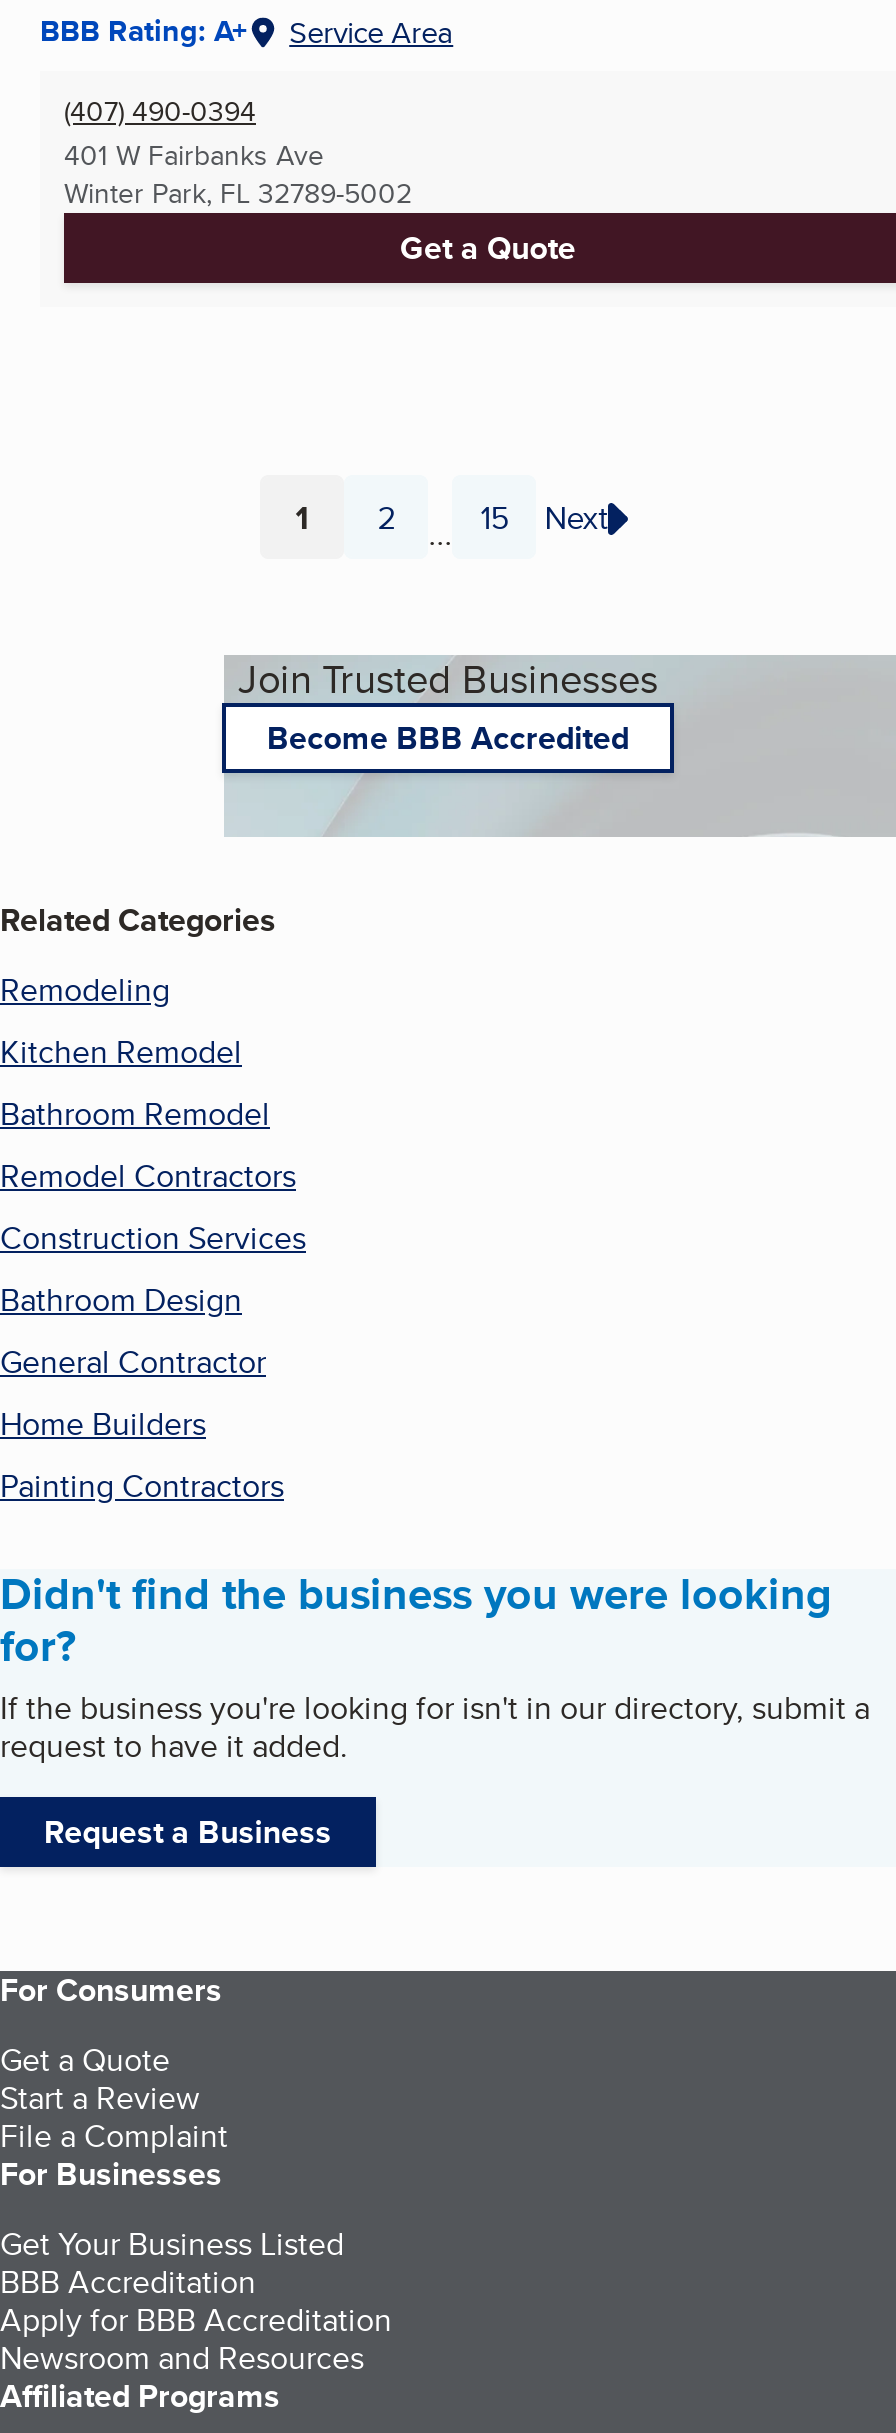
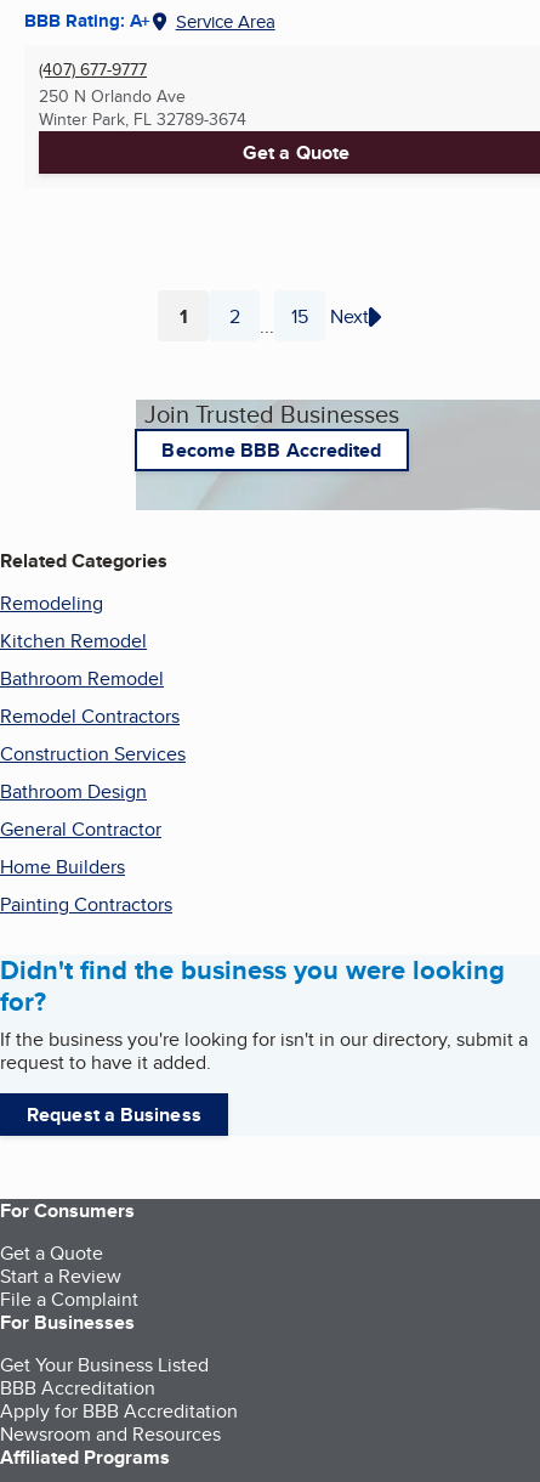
[64,90,256,130] (407) 490-0394 -> [39,56,147,81] (407) 677-9777
[64,135,324,175] 401 W Fairbanks Ave -> [39,84,186,108] 250 N Orlando Ave
[64,173,412,213] Winter Park, FL 32789-5002 -> [39,107,246,131] Winter Park, FL 32789-3674

